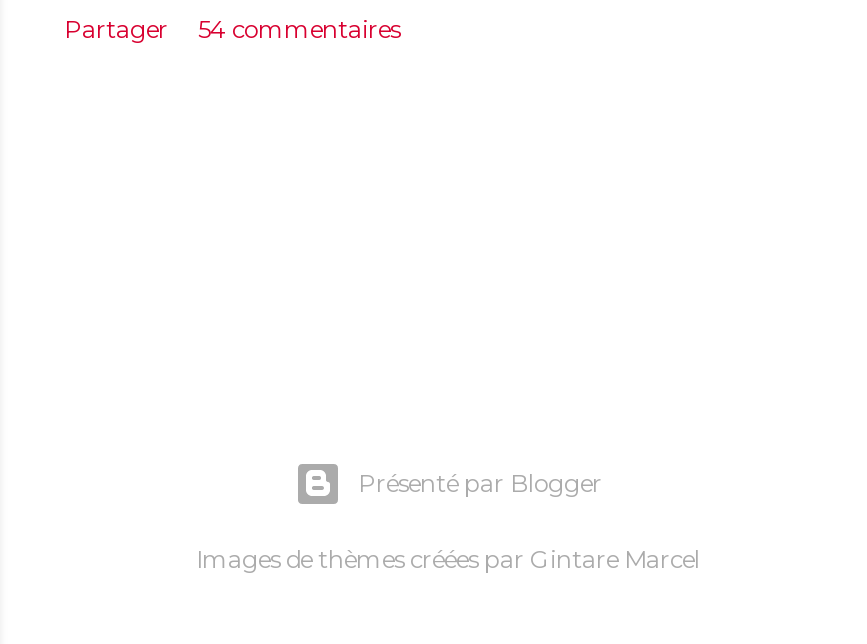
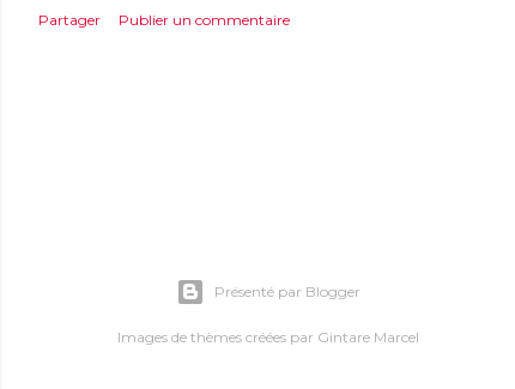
[198,14,400,44] 54 commentaires -> [119,11,290,29] Publier un commentaire

